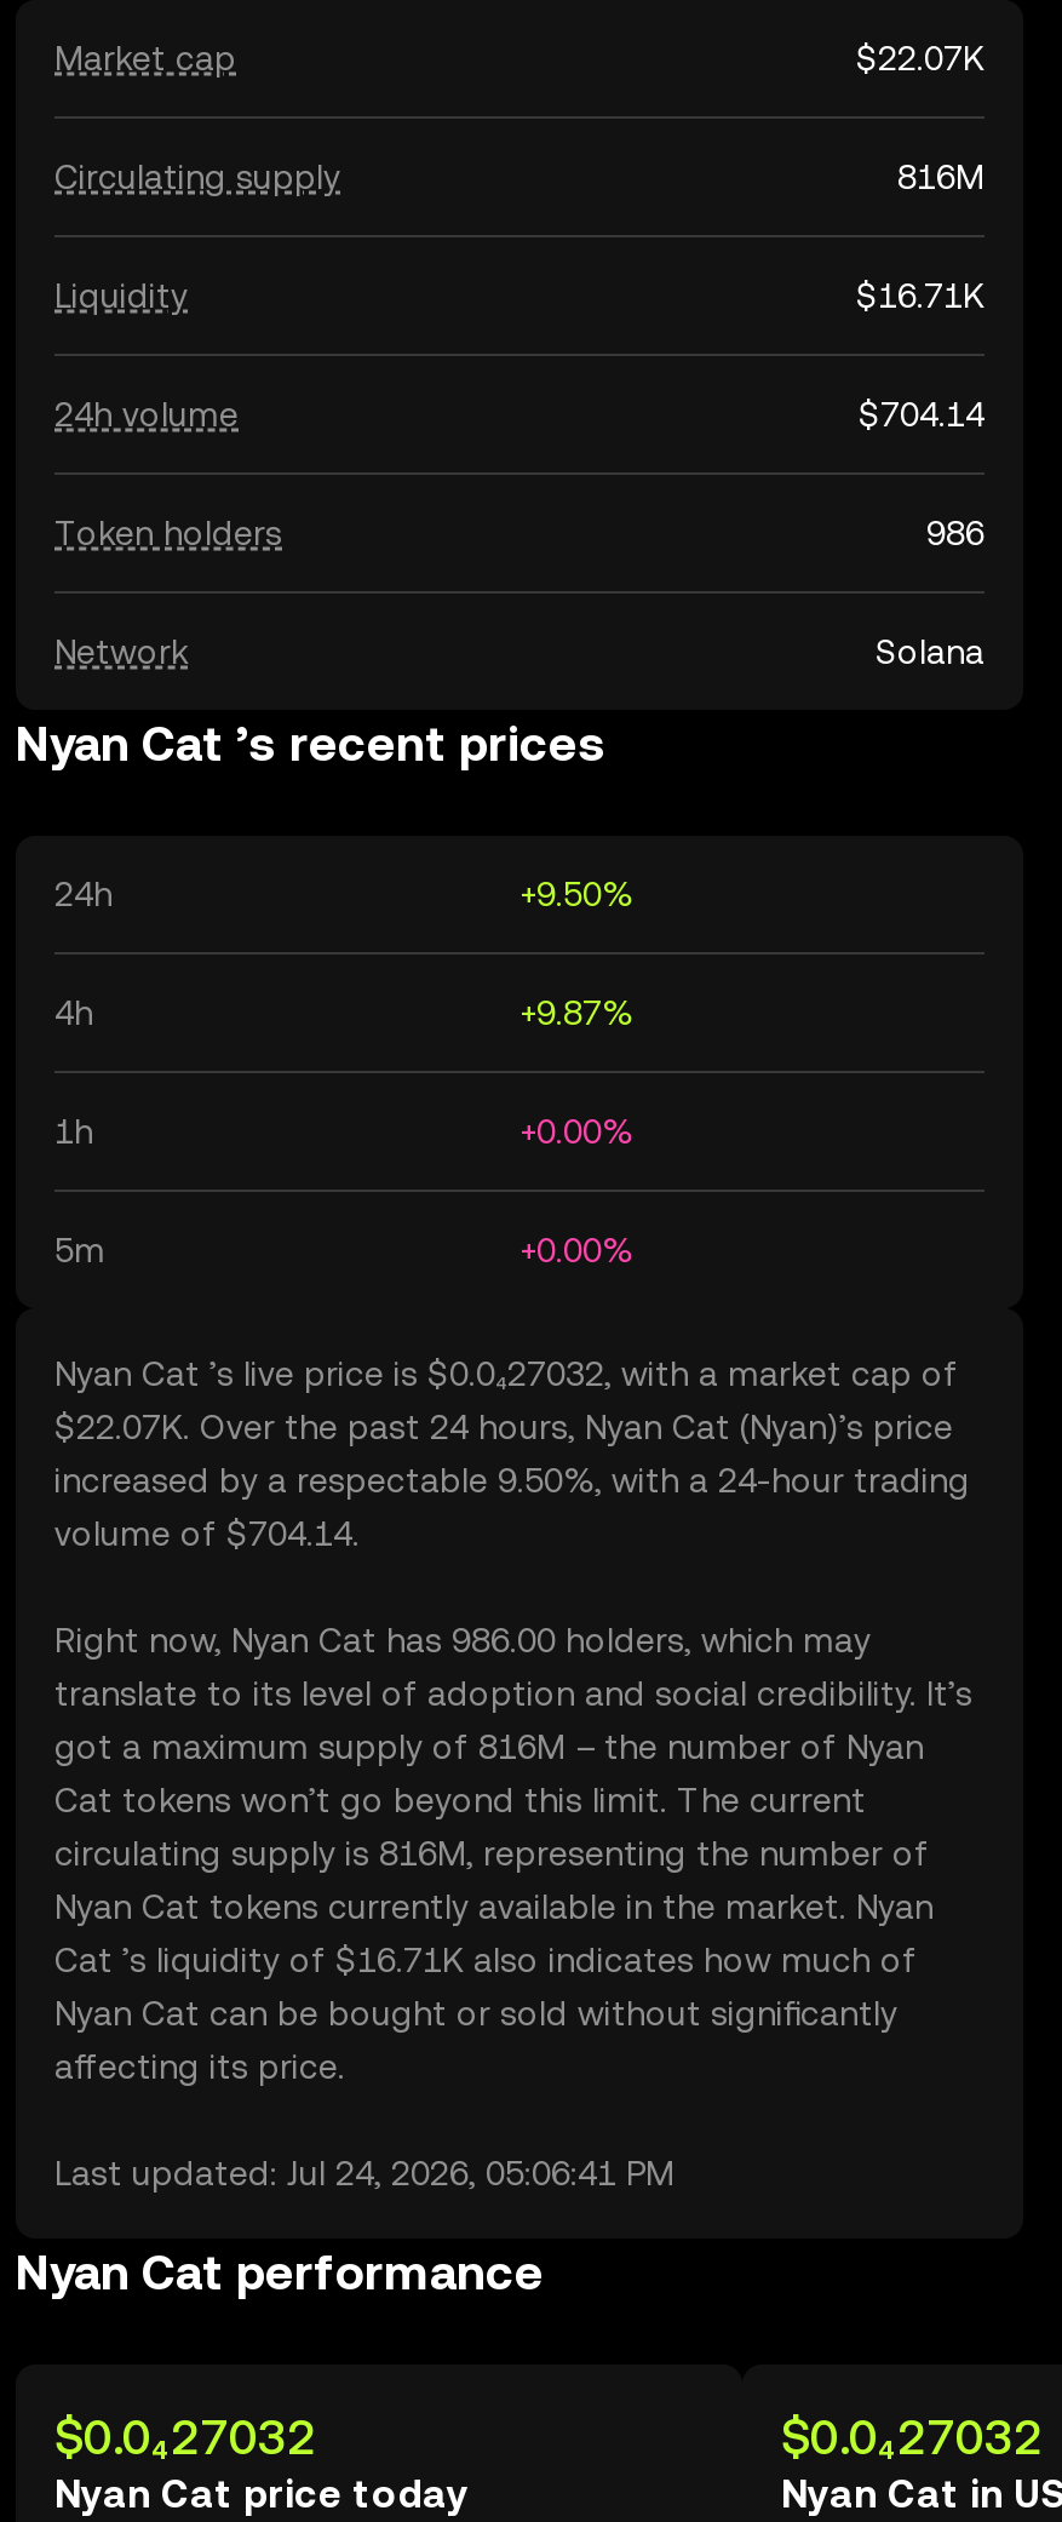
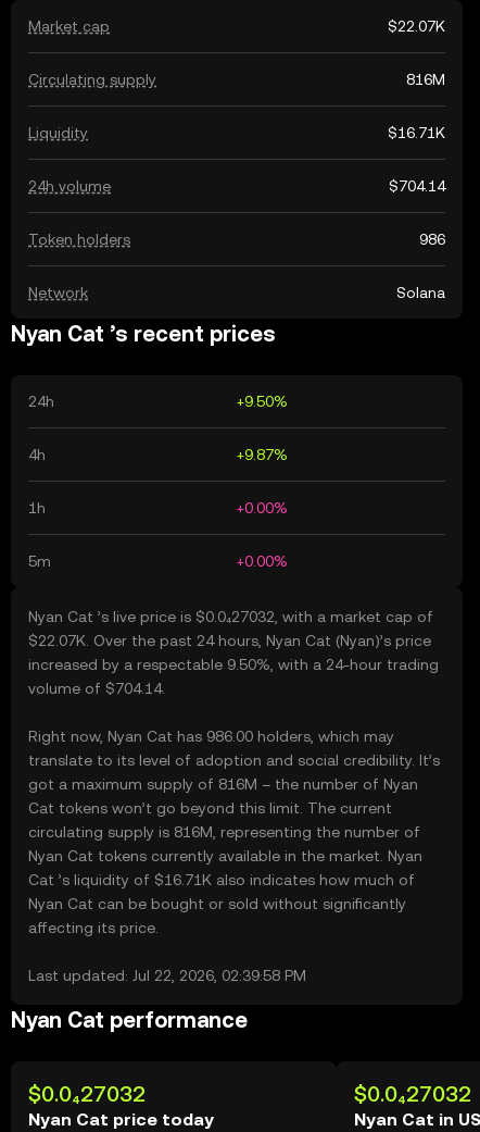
[54,2154,674,2193] Last updated: Jul 24, 2026, 05:06:41 PM -> [28,967,306,984] Last updated: Jul 22, 2026, 02:39:58 PM

